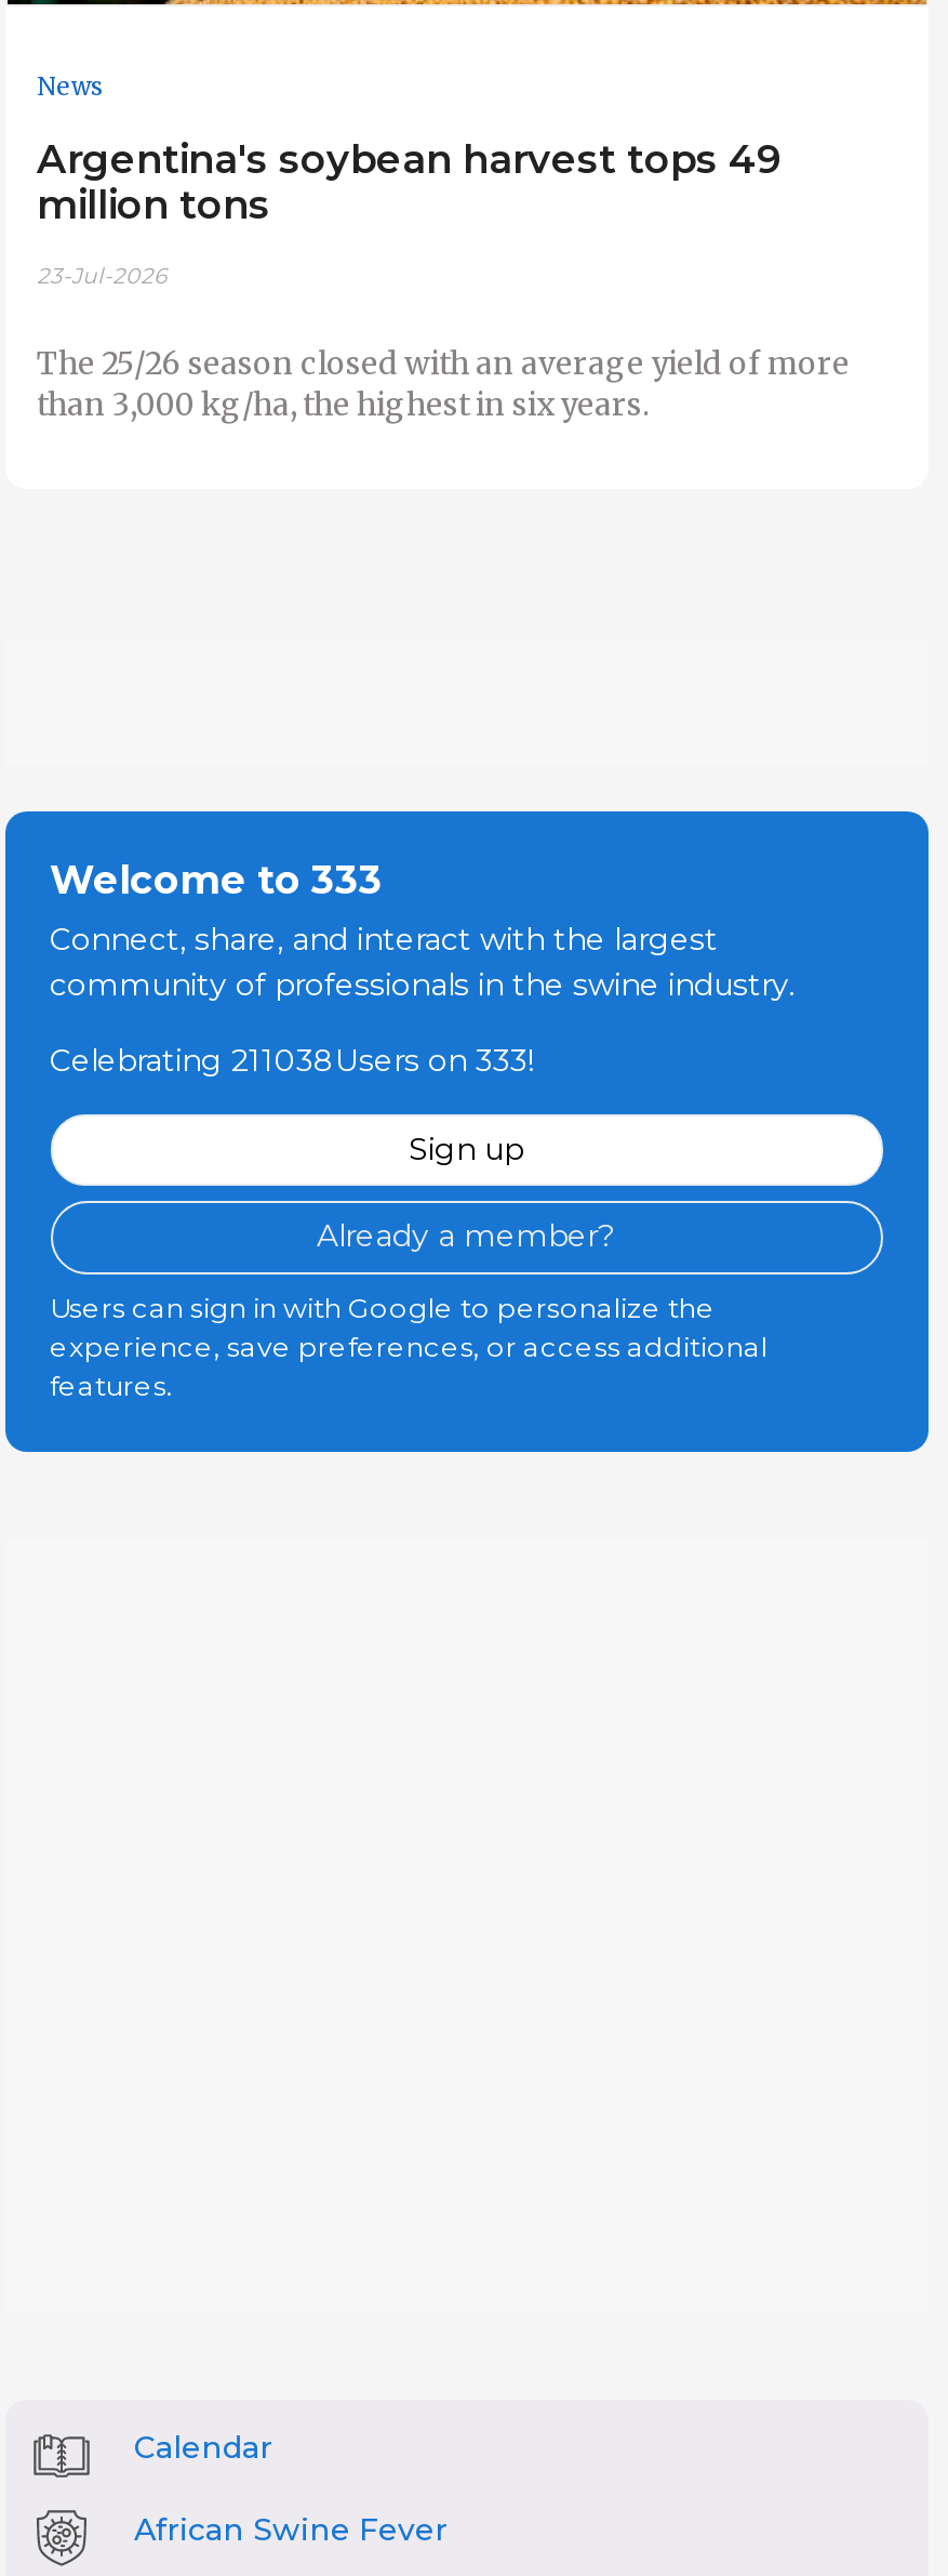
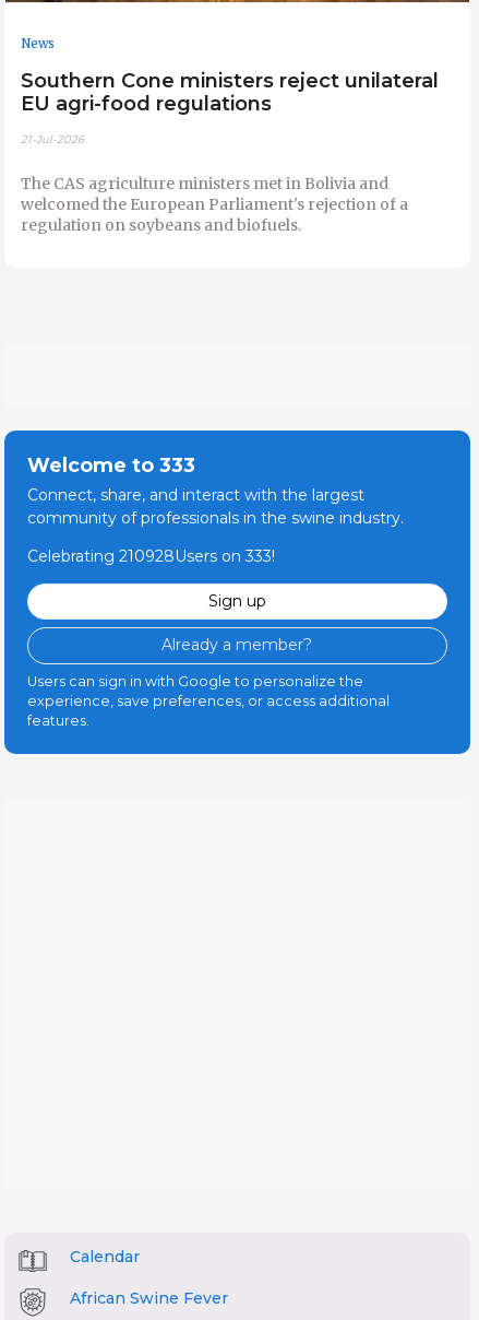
[37,134,783,229] Argentina's soybean harvest tops 49 | million tons -> [20,68,438,116] Southern Cone ministers reject unilateral | EU agri-food regulations
[37,262,166,290] 23-Jul-2026 -> [20,132,83,147] 21-Jul-2026
[37,344,850,425] The 25/26 season closed with an average yield of more | than 3,000 kg/ha, the highest in six years. -> [20,174,408,235] The CAS agriculture ministers met in Bolivia and | welcomed the European Parliament's rejection of a | regulation on soybeans and biofuels.
[50,1040,534,1079] Celebrating 211038Users on 333! -> [27,546,274,566] Celebrating 210928Users on 333!

